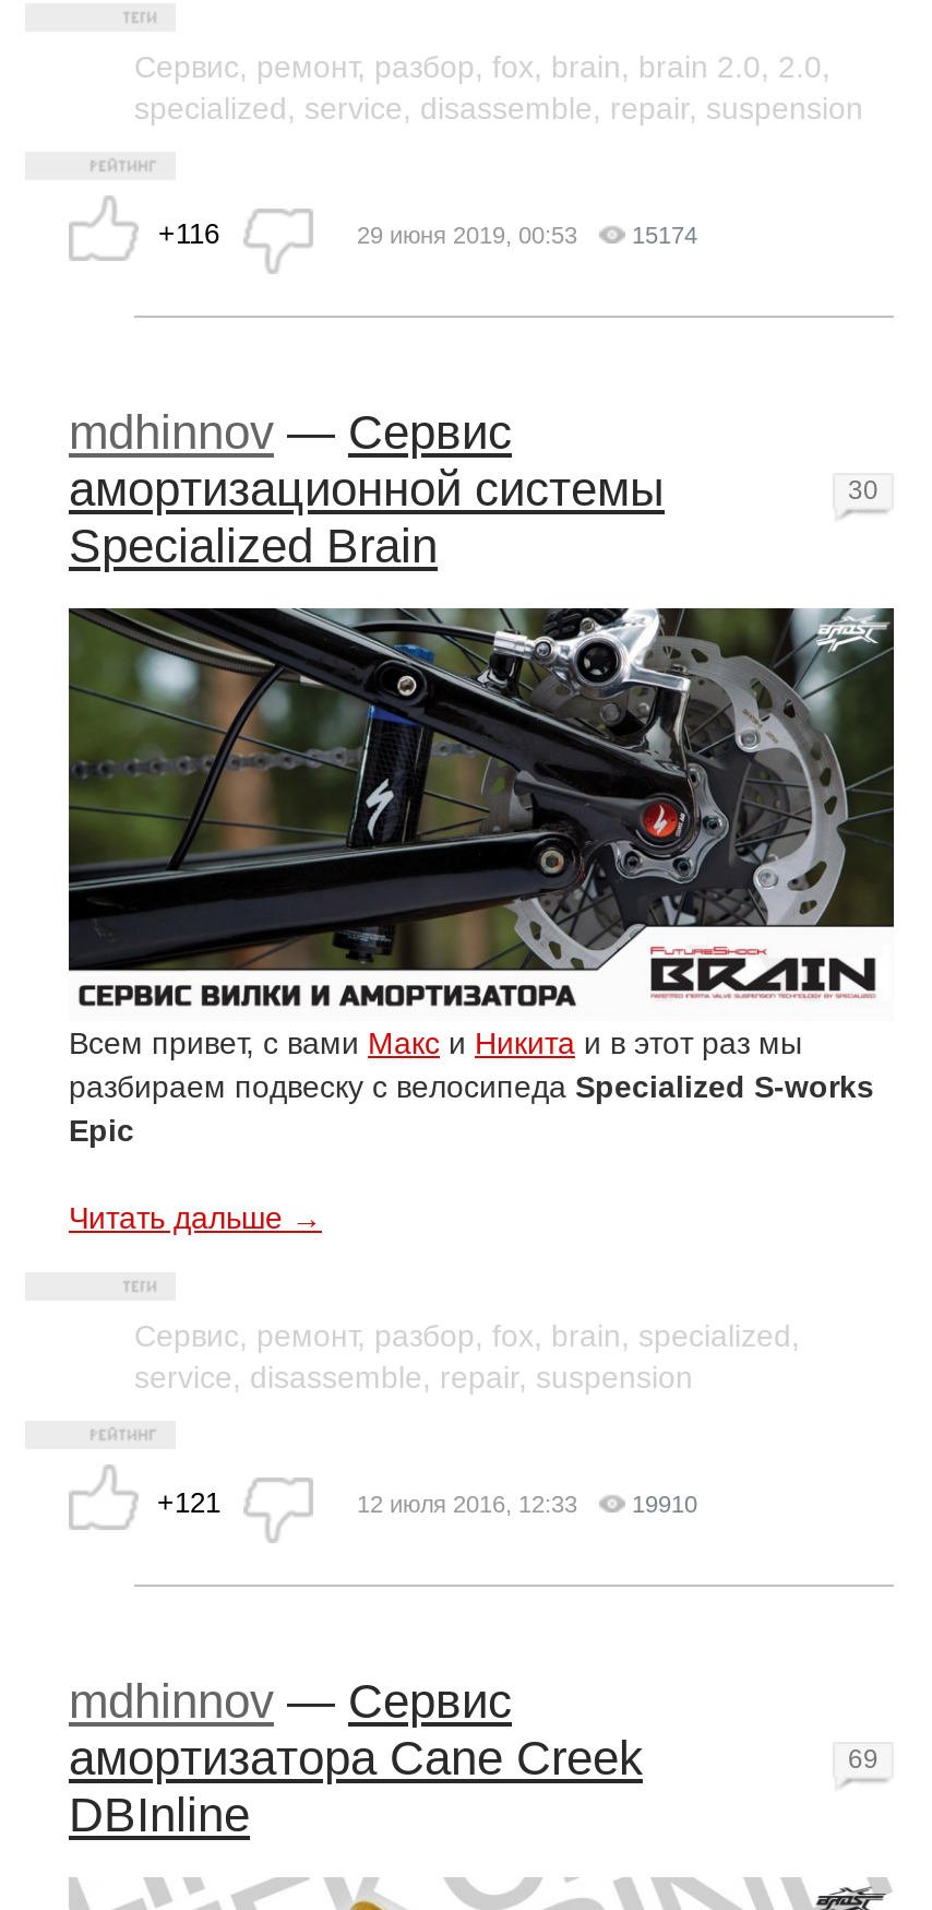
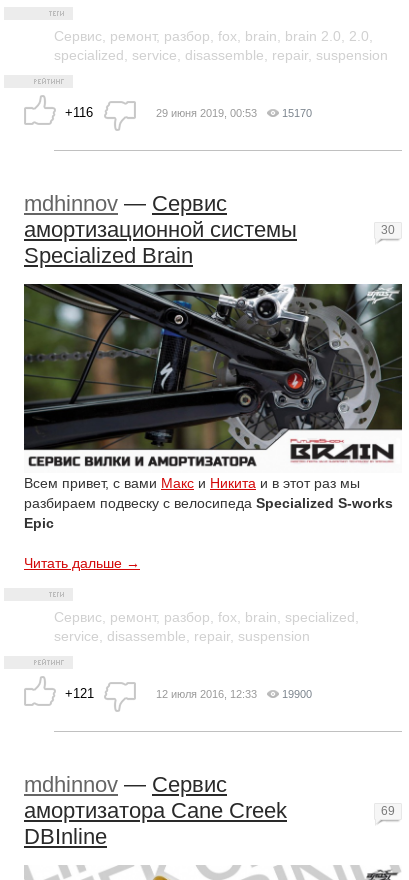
[632,222,697,248] 15174 -> [282,107,312,119] 15170
[632,1491,697,1517] 19910 -> [282,688,312,700] 19900

